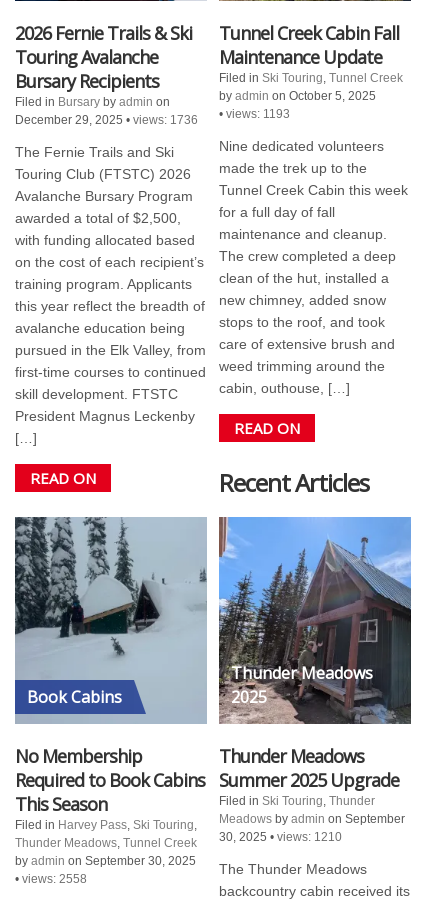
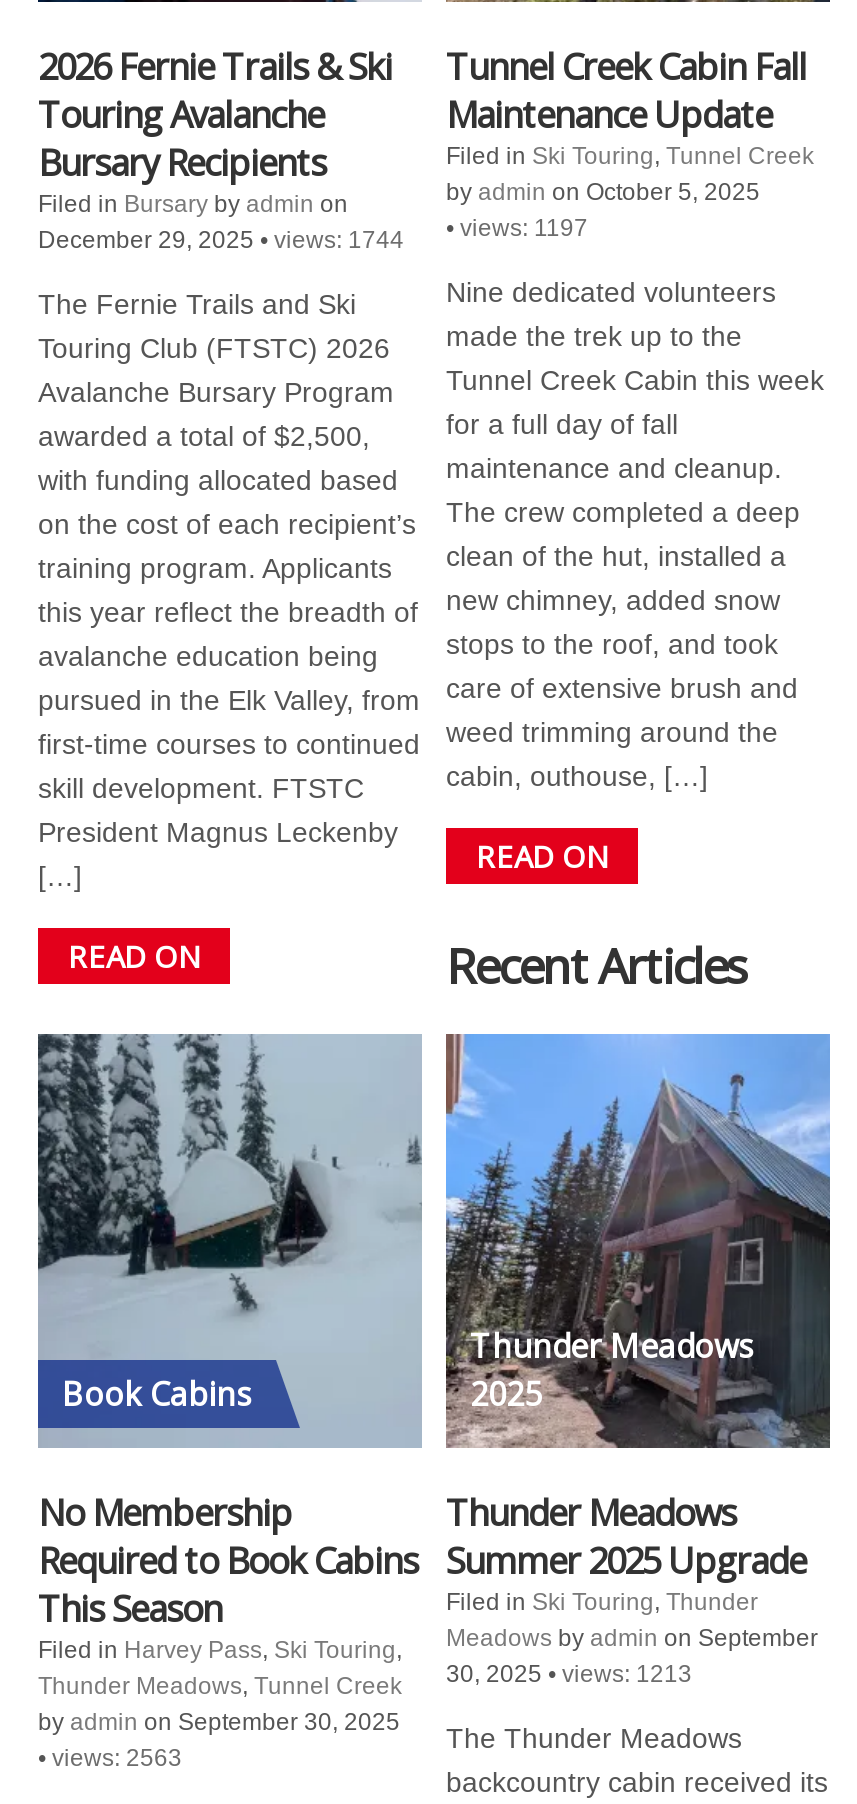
[219,107,290,121] • views: 1193 -> [446,214,588,242] • views: 1197
[15,113,198,127] December 29, 2025 • views: 1736 -> [38,226,404,254] December 29, 2025 • views: 1744
[15,830,342,850] Thunder Meadows, Tunnel Creek 30, 2025 • views: 1210 -> [38,1660,692,1700] Thunder Meadows, Tunnel Creek 30, 2025 • views: 1213
[15,872,87,886] • views: 2558 -> [38,1744,182,1772] • views: 2563

